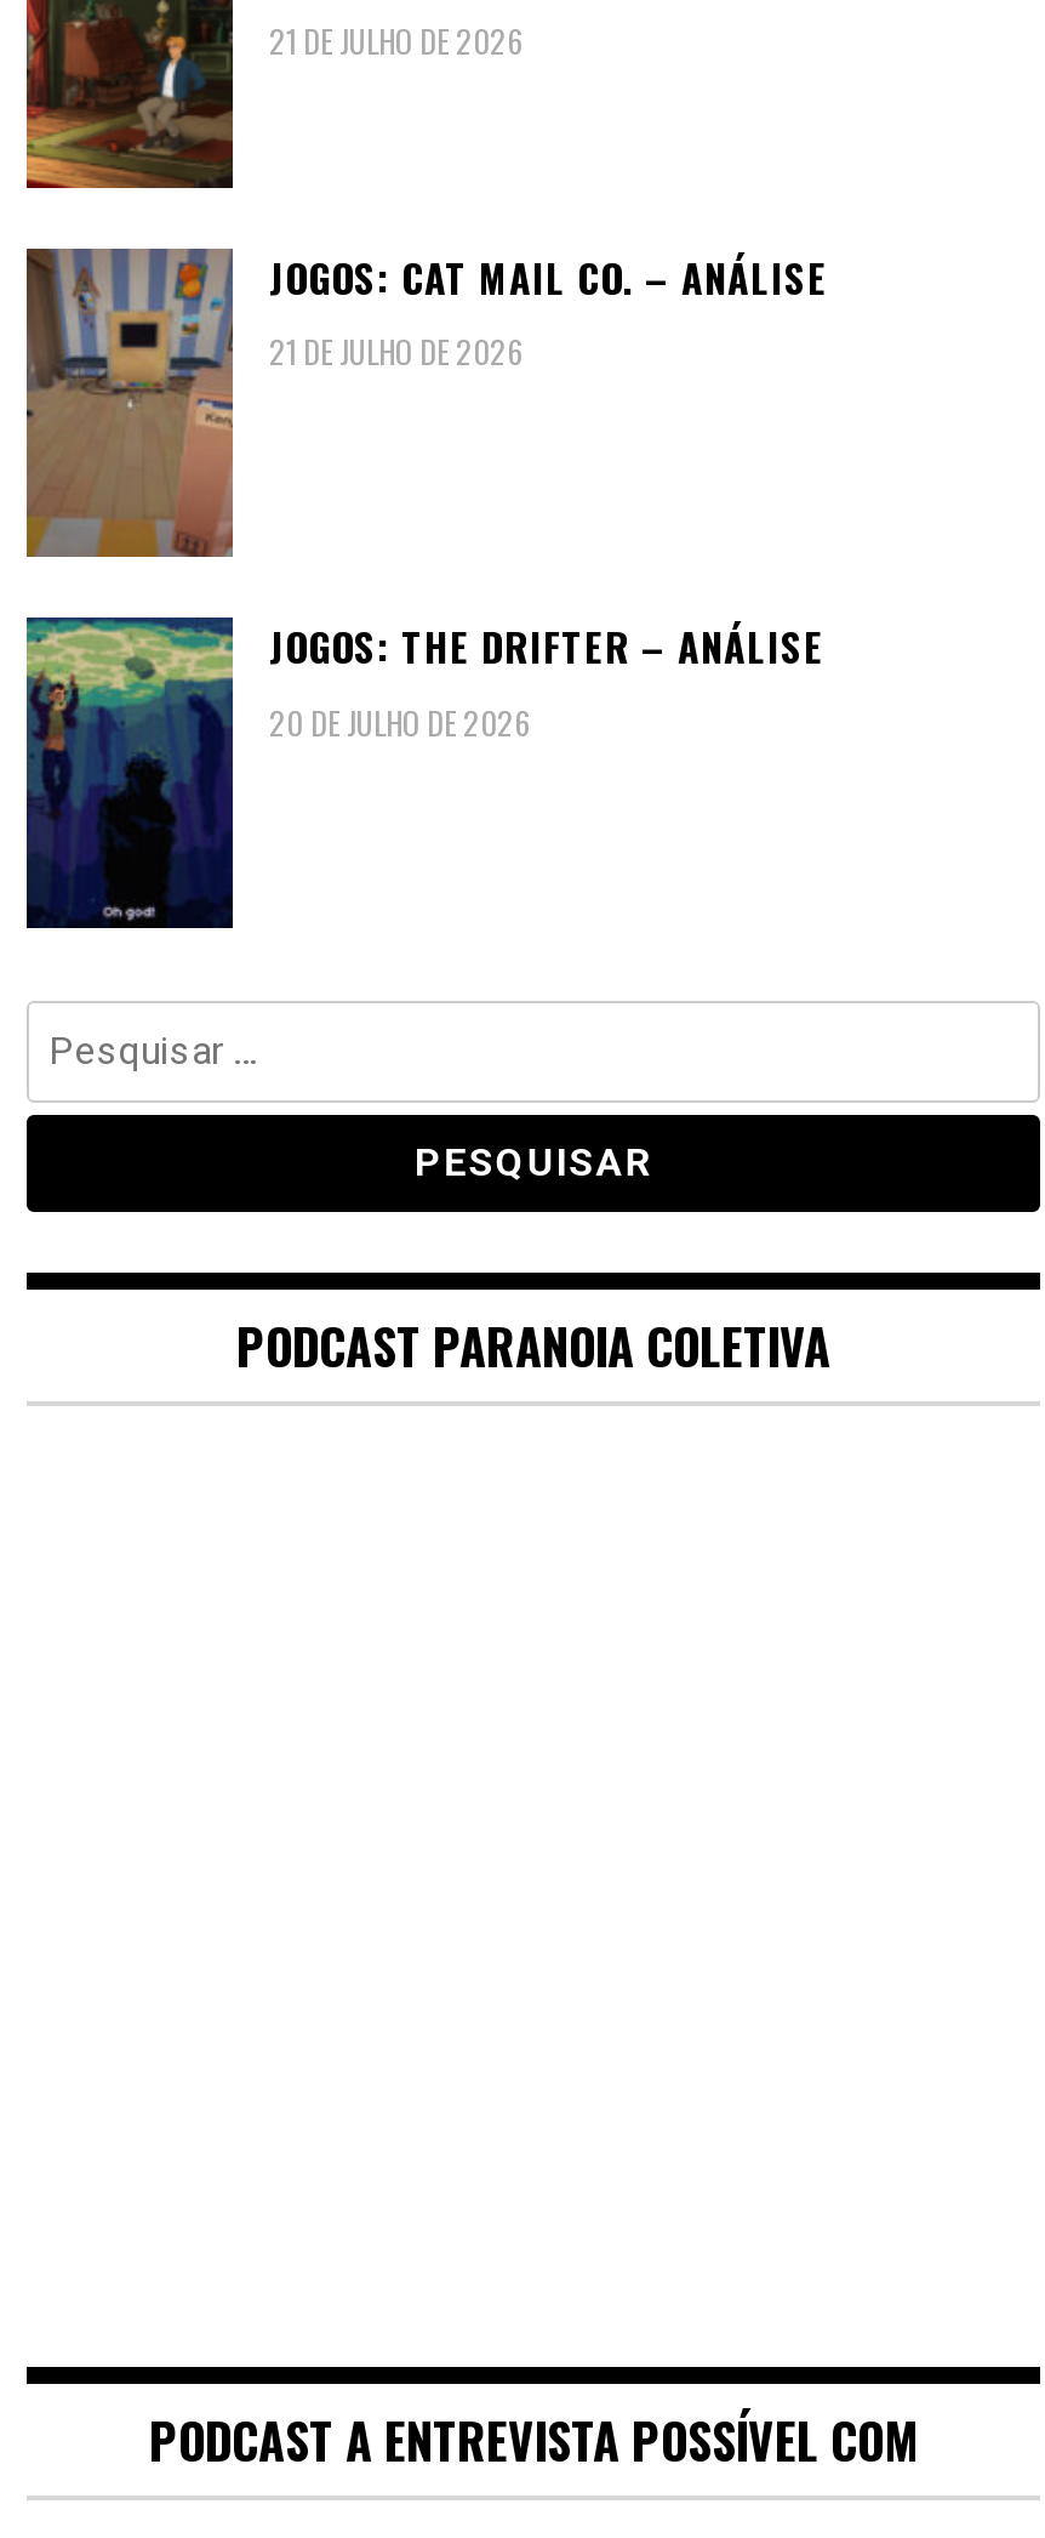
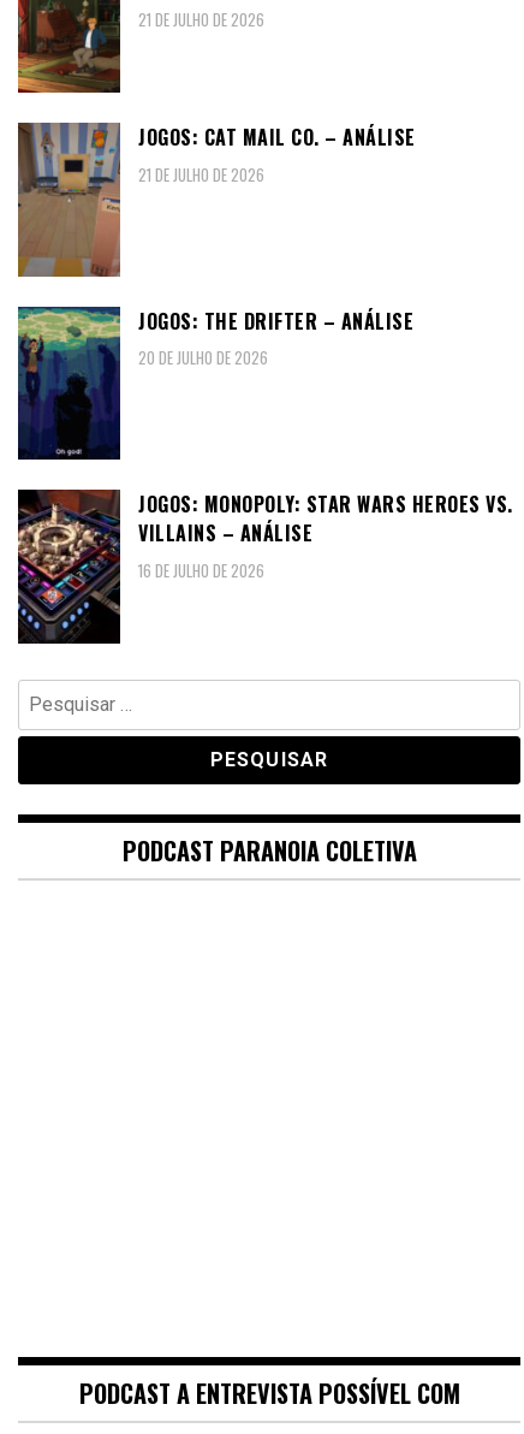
none -> [17,488,513,645] [image] | JOGOS: MONOPOLY: STAR WARS HEROES VS. | VILLAINS – ANÁLISE | 16 DE JULHO DE 2026

